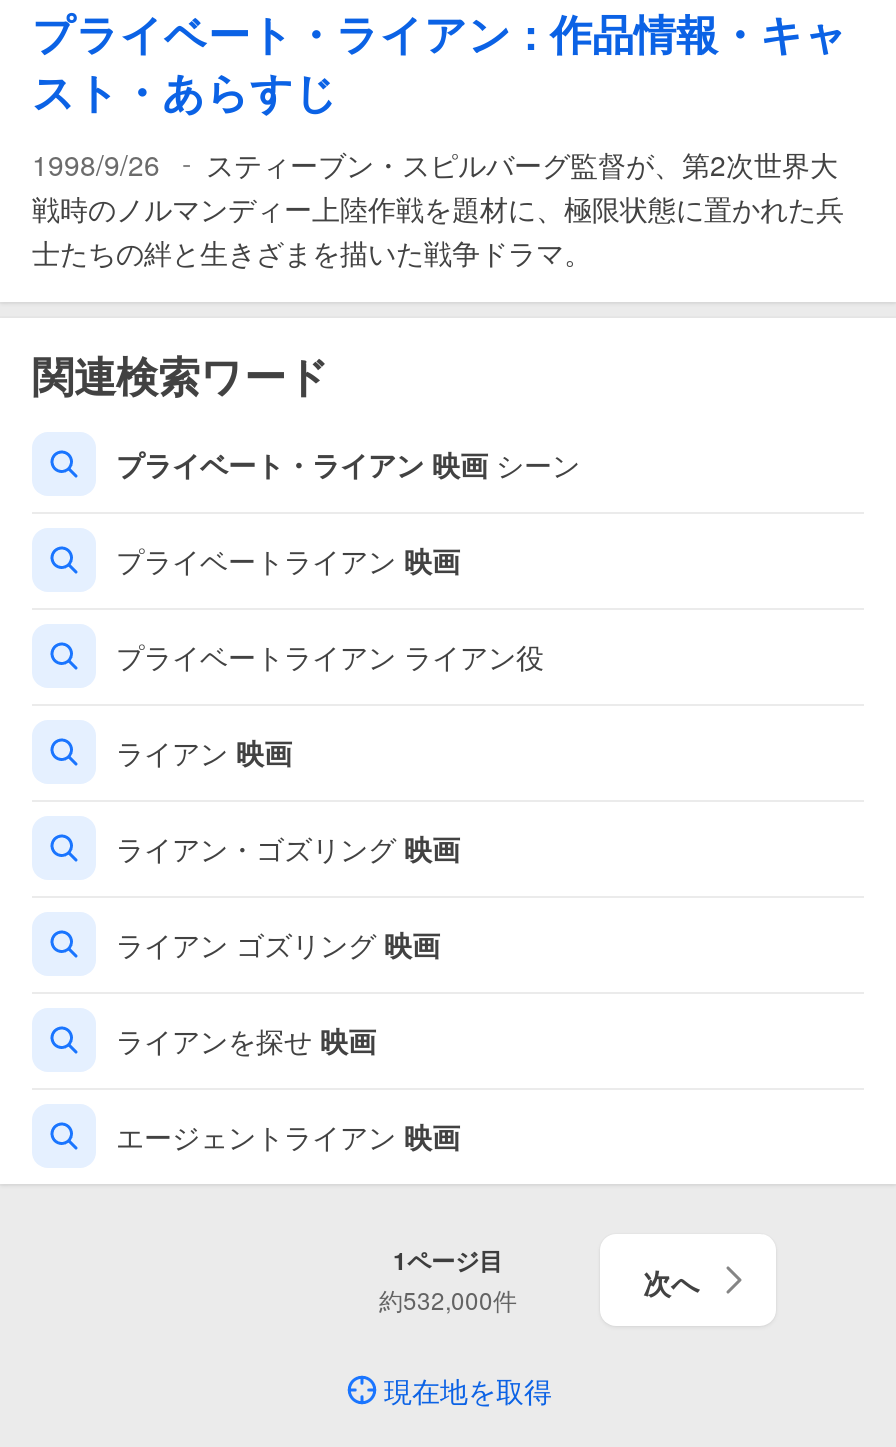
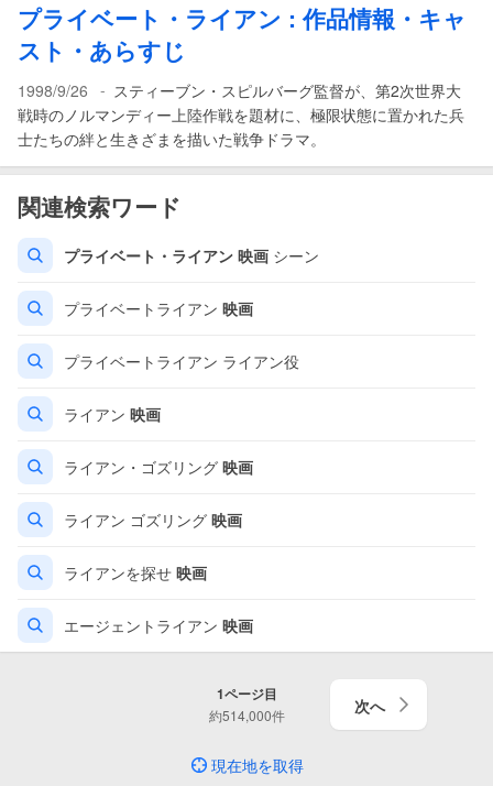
[379,1282,517,1316] 約532,000件 -> [209,706,284,724] 約514,000件

